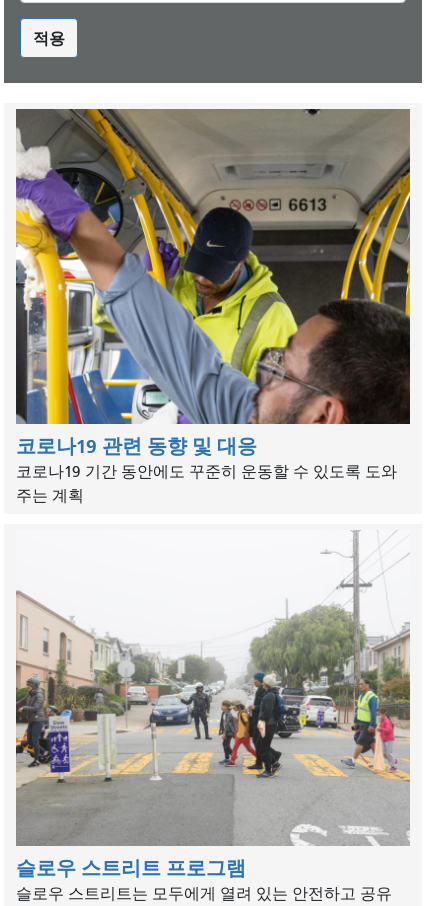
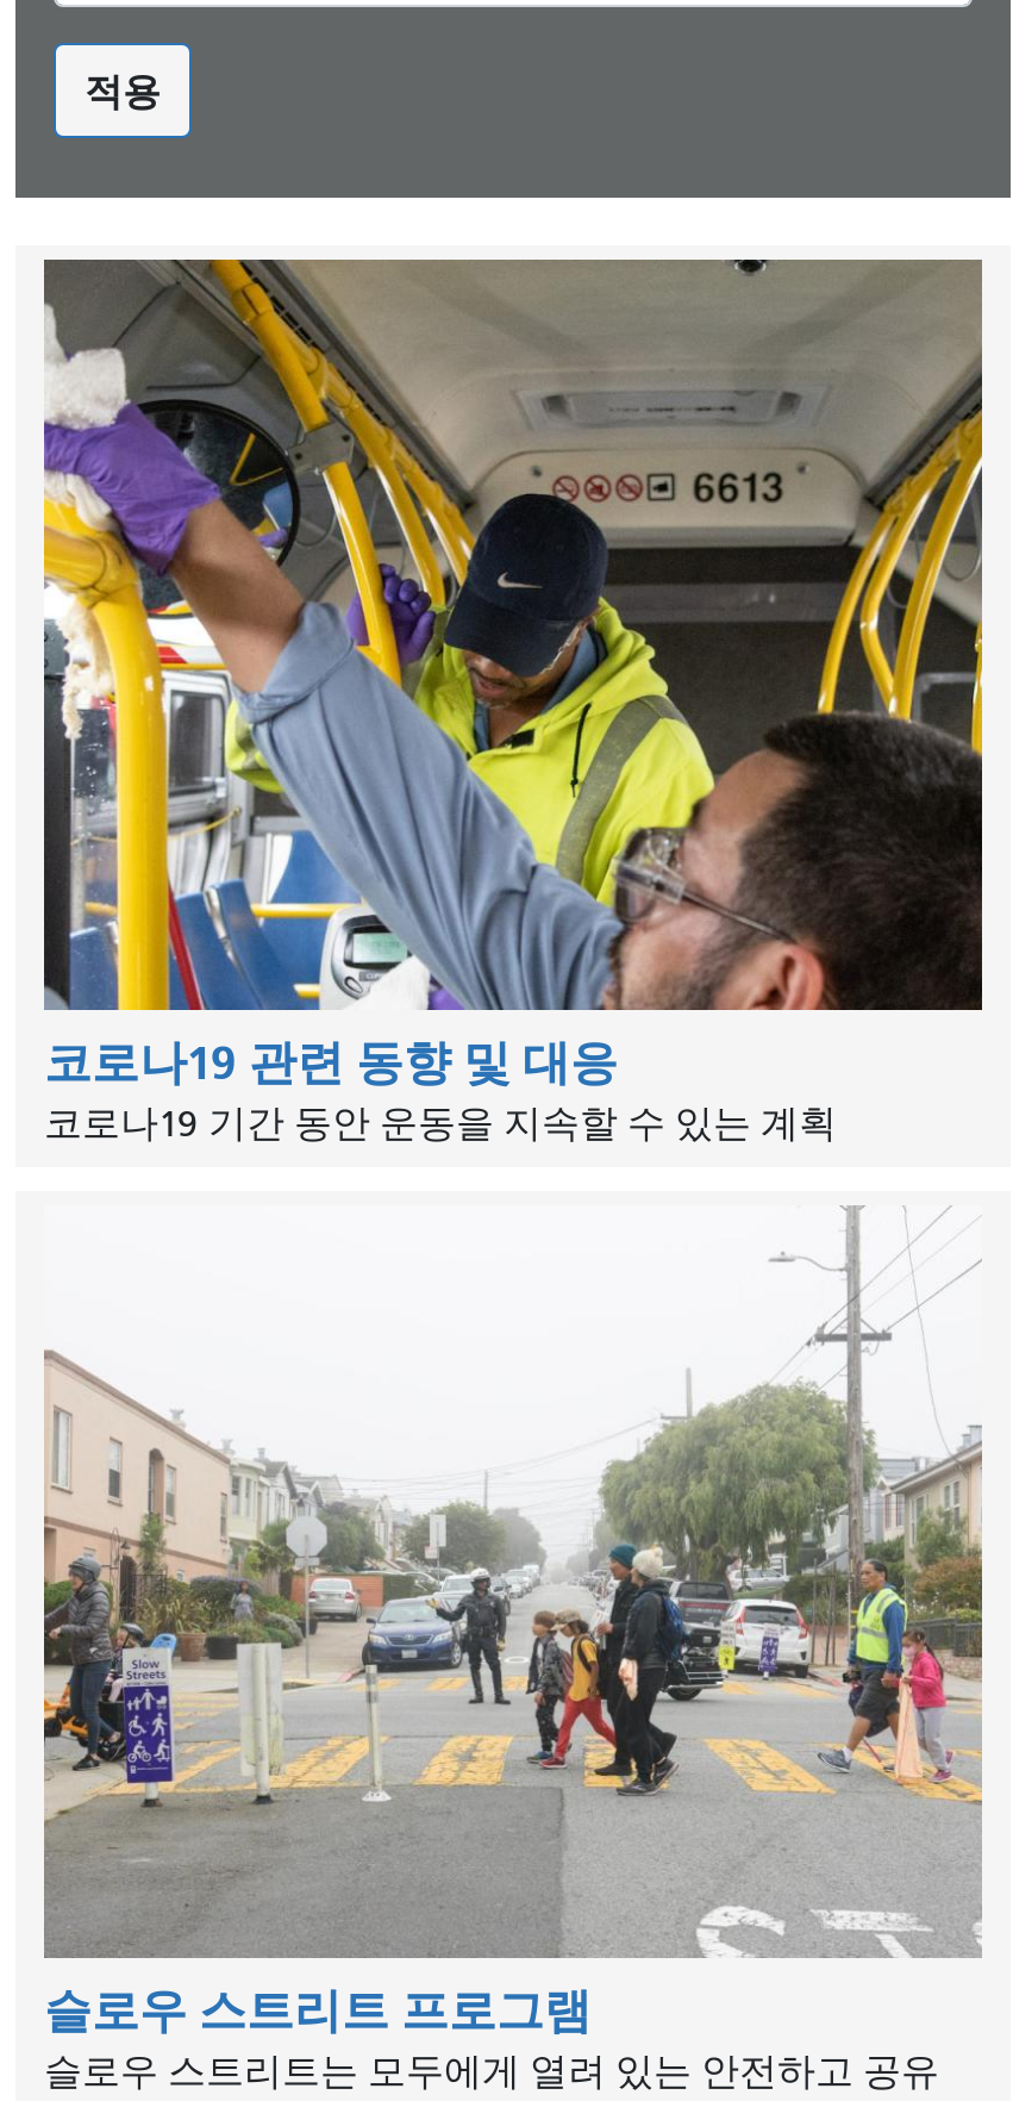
[16,463,397,505] 코로나19 기간 동안에도 꾸준히 운동할 수 있도록 도와 | 주는 계획 -> [44,1104,837,1147] 코로나19 기간 동안 운동을 지속할 수 있는 계획

